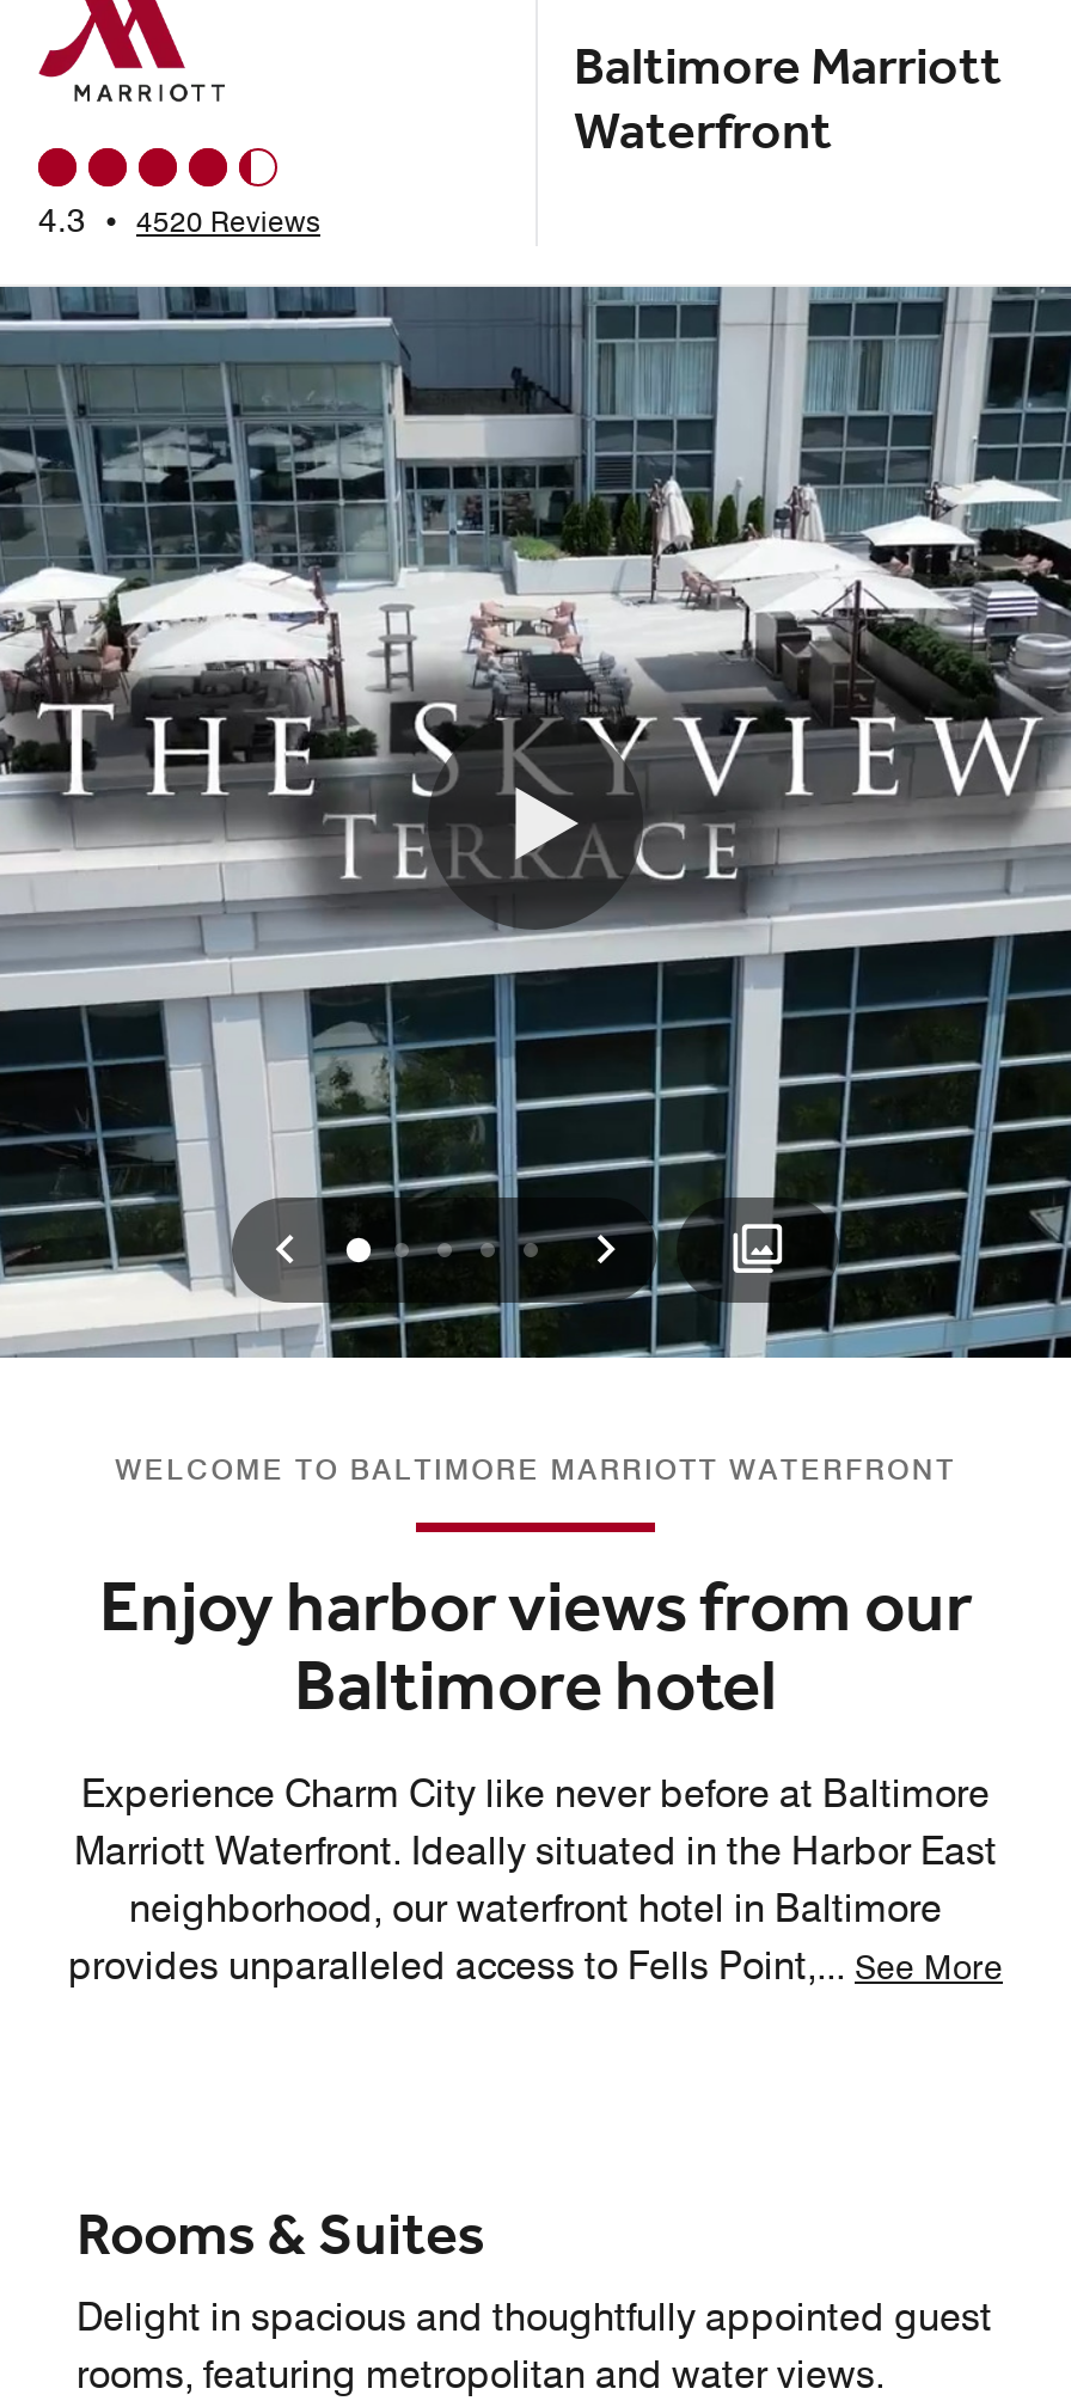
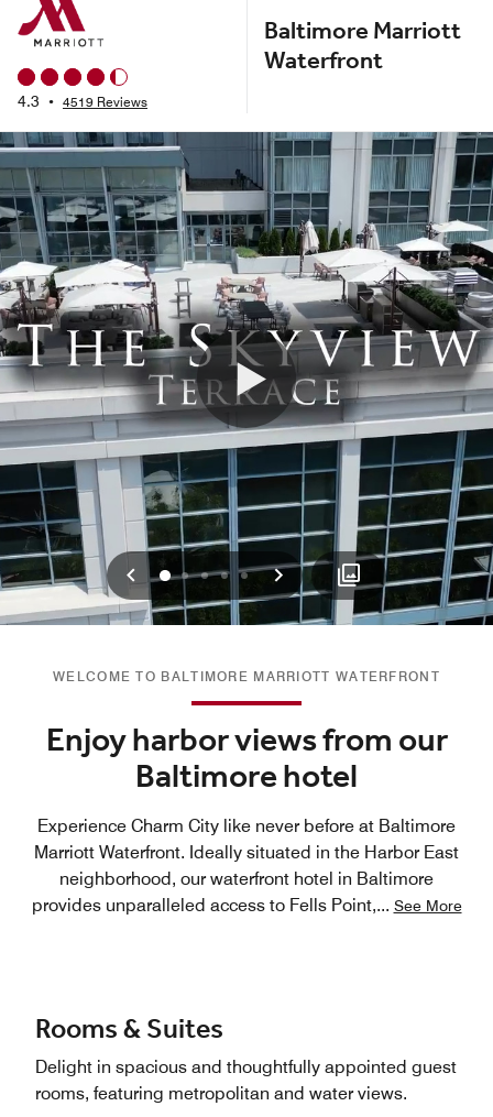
[38,201,320,239] 4.3 • 4520 Reviews -> [18,92,147,110] 4.3 • 4519 Reviews

